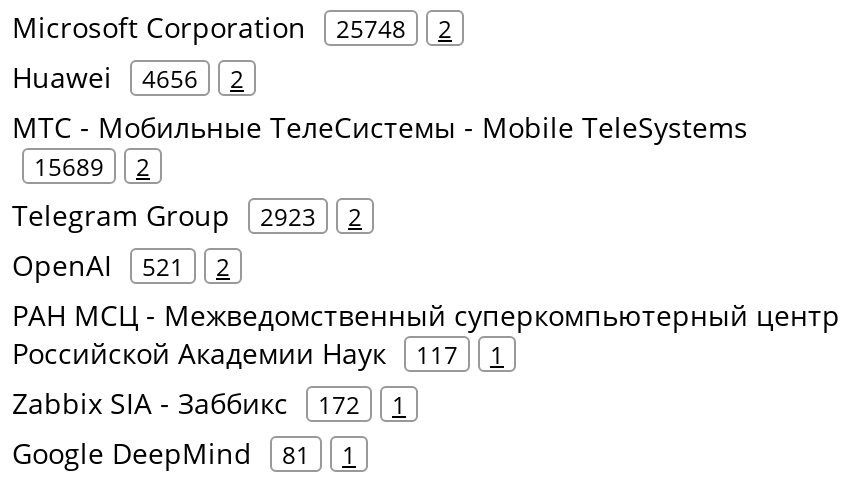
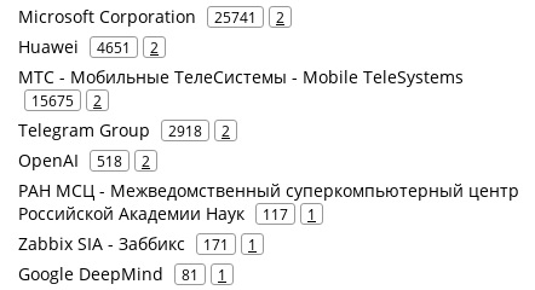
[12,8,452,46] Microsoft Corporation 25748 2 -> [18,5,284,28] Microsoft Corporation 25741 2
[12,58,244,96] Huawei 4656 2 -> [18,35,159,58] Huawei 4651 2
[34,150,150,182] 15689 2 -> [31,91,102,110] 15675 2
[12,196,362,234] Telegram Group 2923 2 -> [18,118,230,141] Telegram Group 2918 2
[12,246,230,284] OpenAI 521 2 -> [18,149,150,172] OpenAI 518 2
[12,384,406,422] Zabbix SIA - Заббикс 172 1 -> [18,232,257,255] Zabbix SIA - Заббикс 171 1

